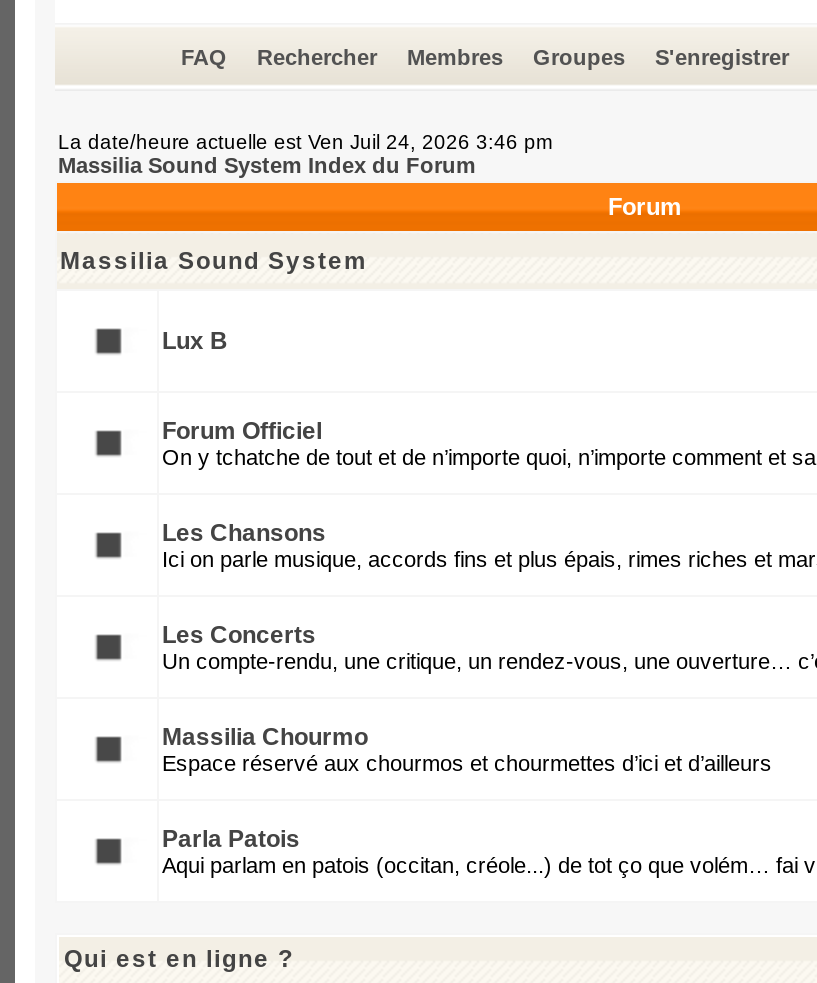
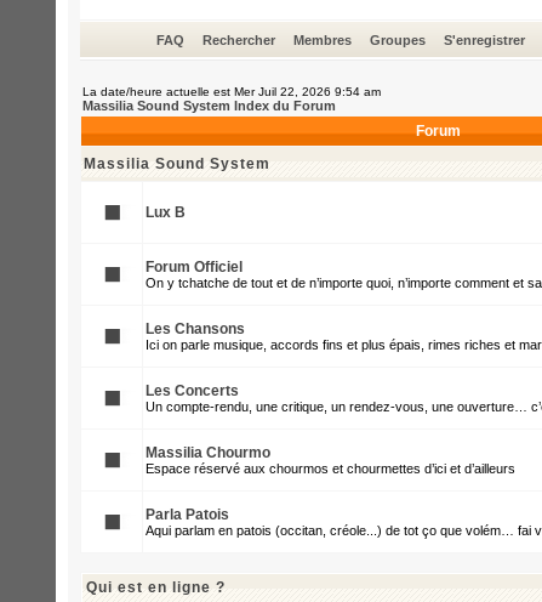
[58,131,552,153] La date/heure actuelle est Ven Juil 24, 2026 3:46 pm -> [82,85,380,98] La date/heure actuelle est Mer Juil 22, 2026 9:54 am

